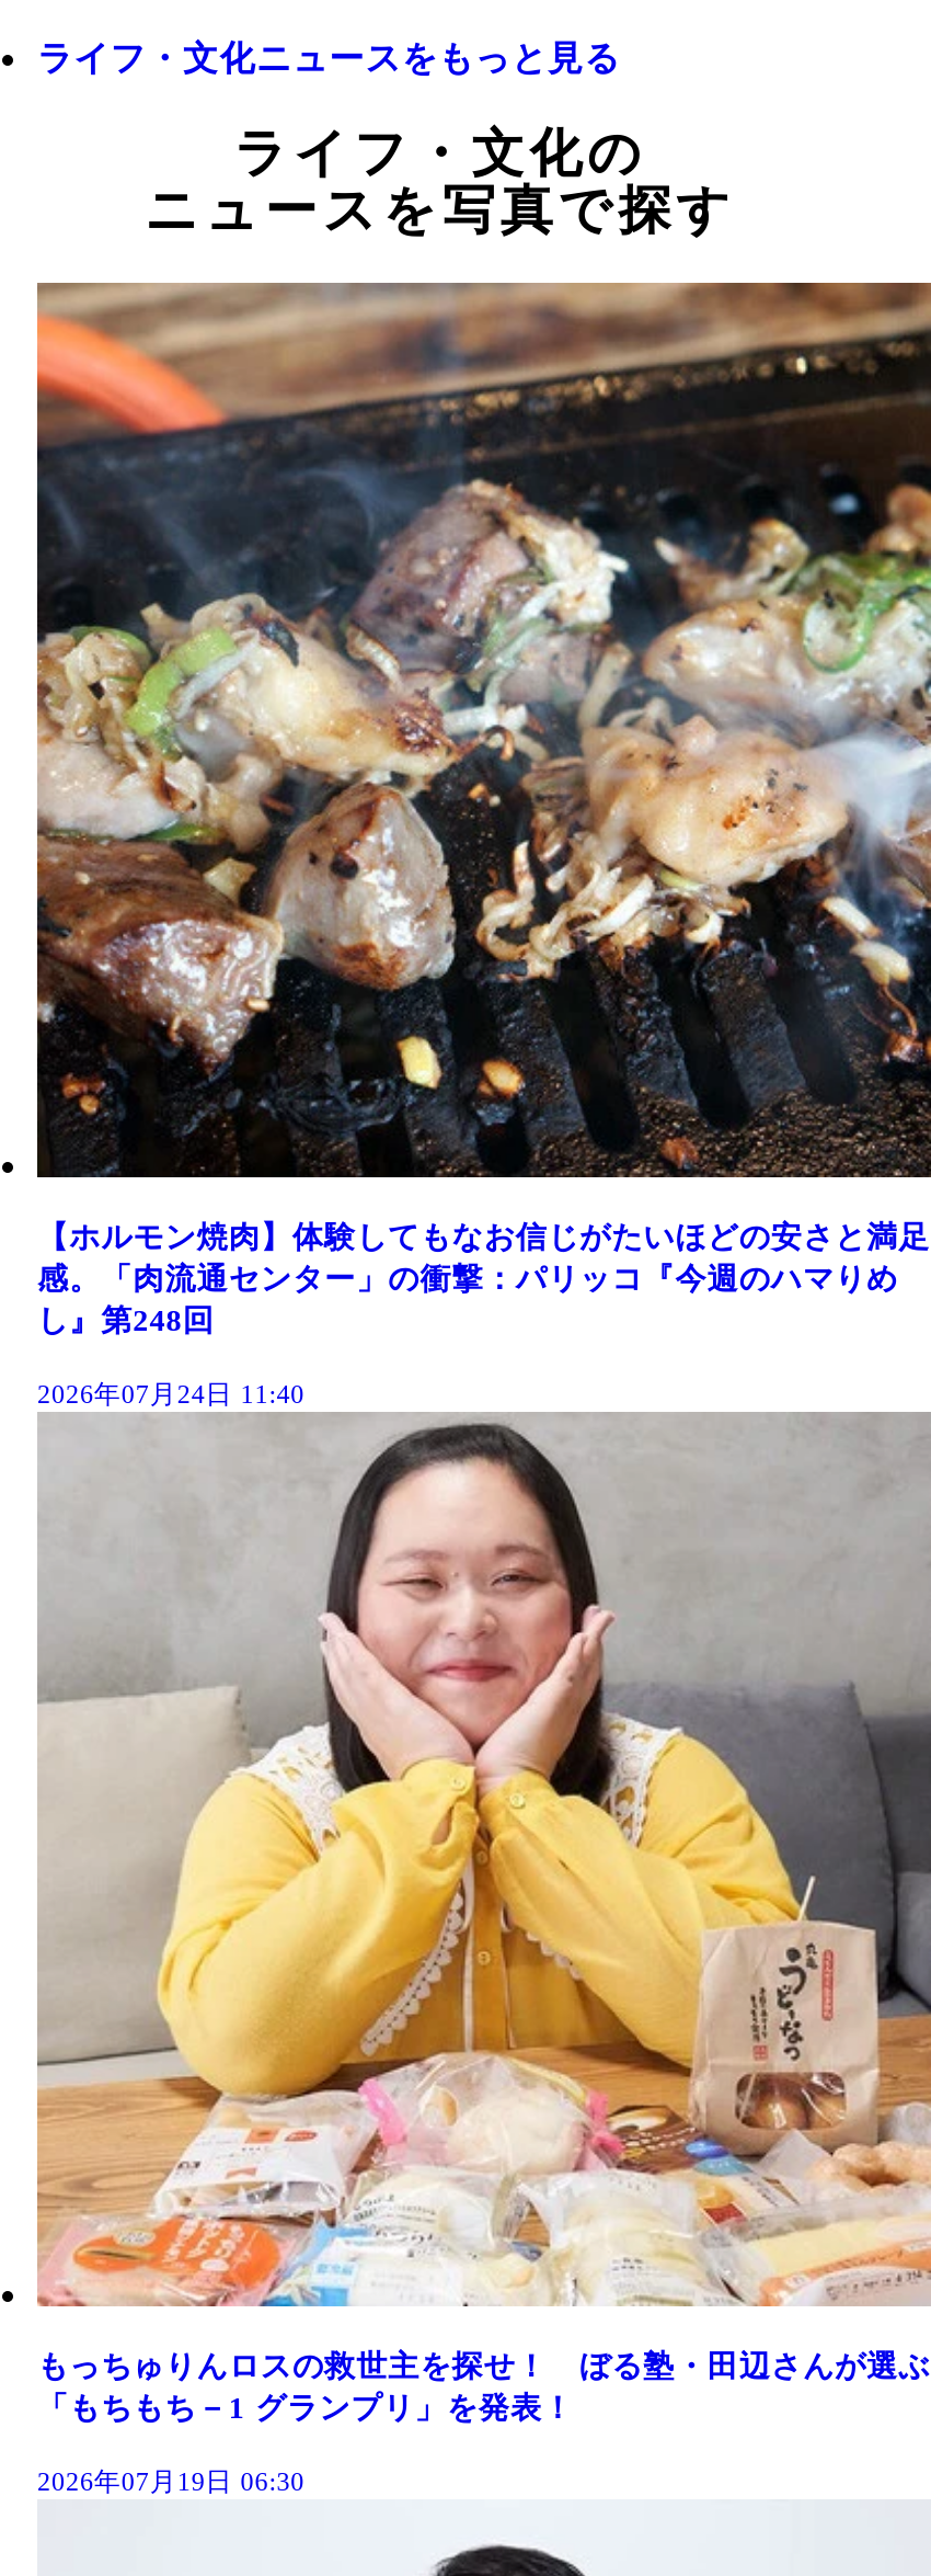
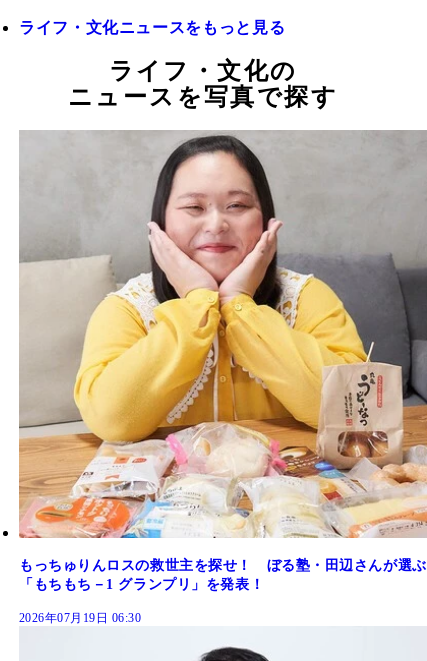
[35,283,930,1410] [image] | 【ホルモン焼肉】体験してもなお信じがたいほどの安さと満足 | 感。「肉流通センター」の衝撃：パリッコ『今週のハマりめ | し』第248回 | 2026年07月24日 11:40 -> none

